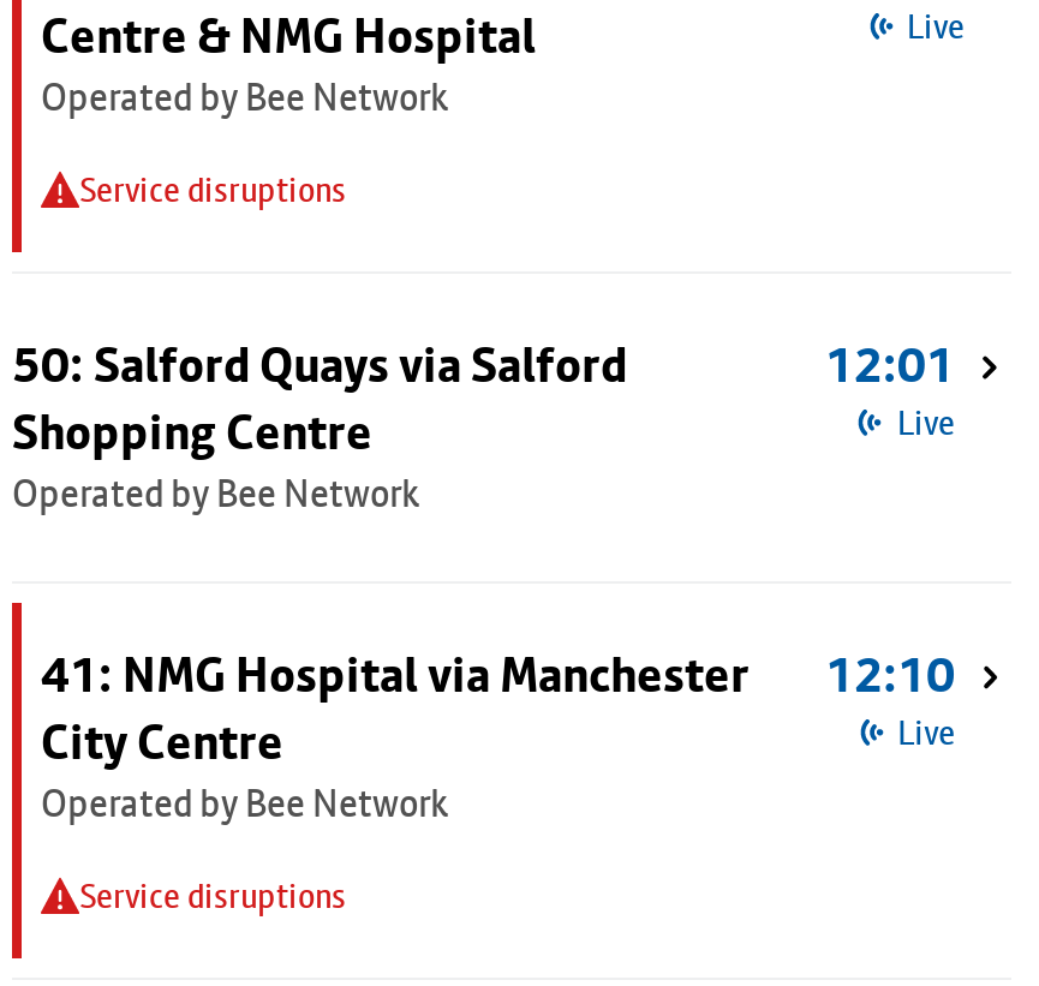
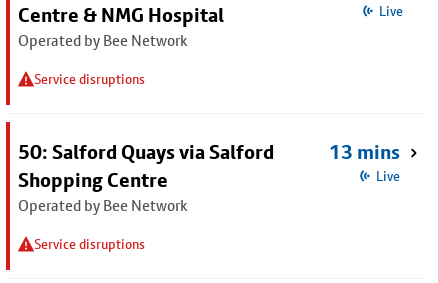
[825,336,955,442] 12:01 | Live -> none
[41,646,750,826] 41: NMG Hospital via Manchester | City Centre | Operated by Bee Network -> none
[826,646,955,704] 12:10 -> [329,140,400,164] 13 mins

